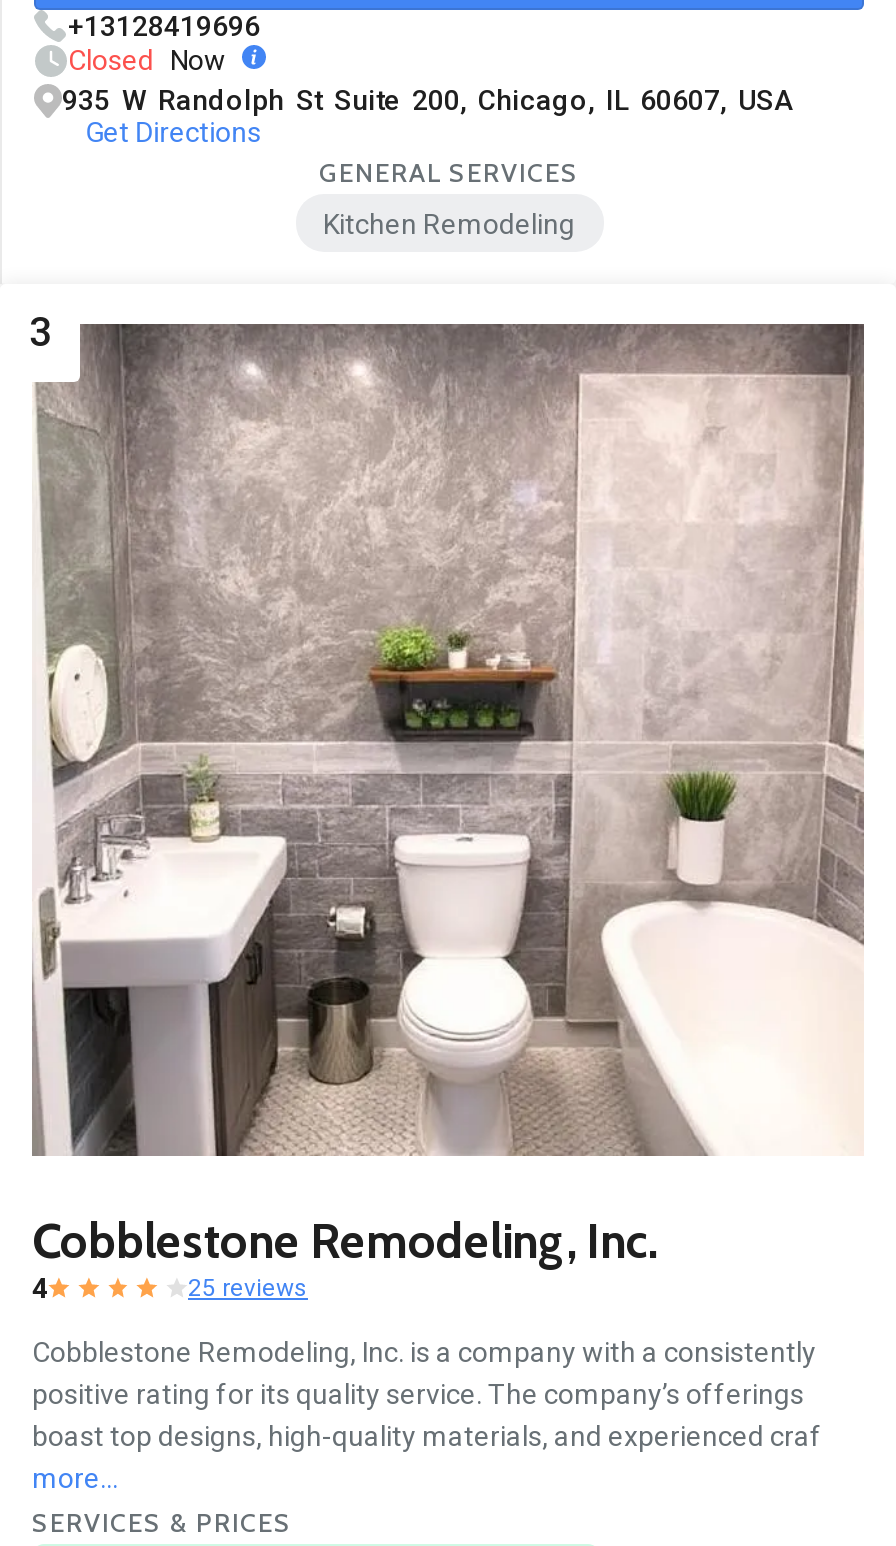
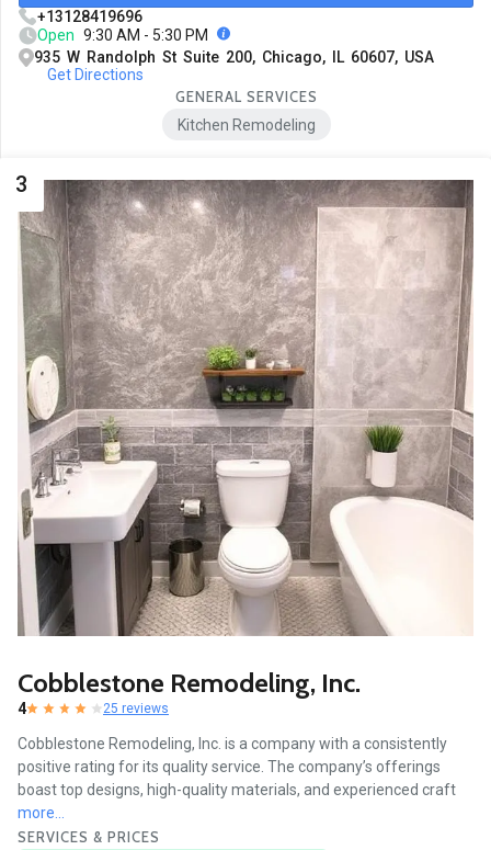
[68,44,226,76] Closed Now -> [37,26,208,44] Open 9:30 AM - 5:30 PM
[32,1419,822,1451] boast top designs, high-quality materials, and experienced craf -> [18,781,456,798] boast top designs, high-quality materials, and experienced craft

